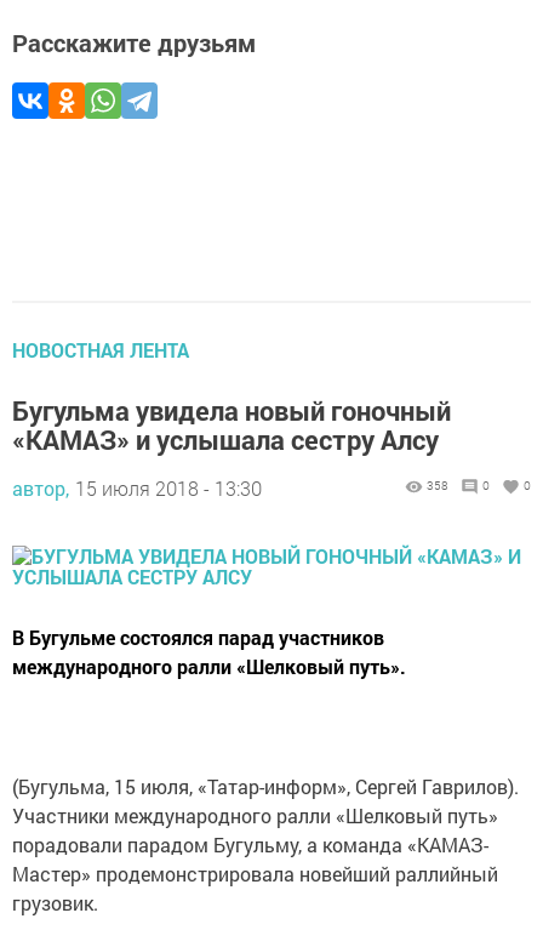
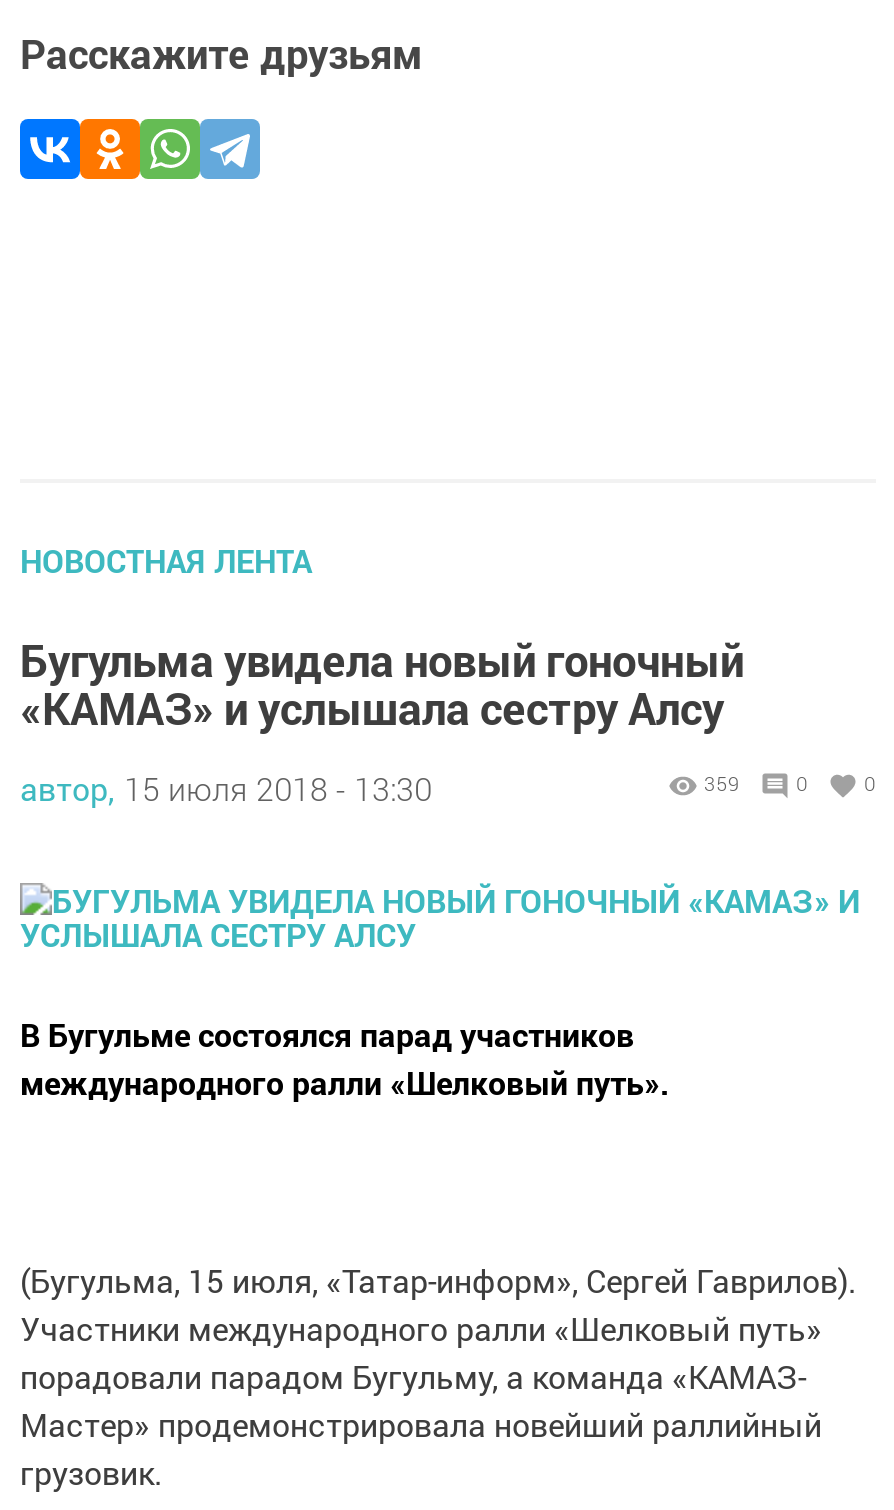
[427,478,448,494] 358 -> [704,772,740,798] 359

